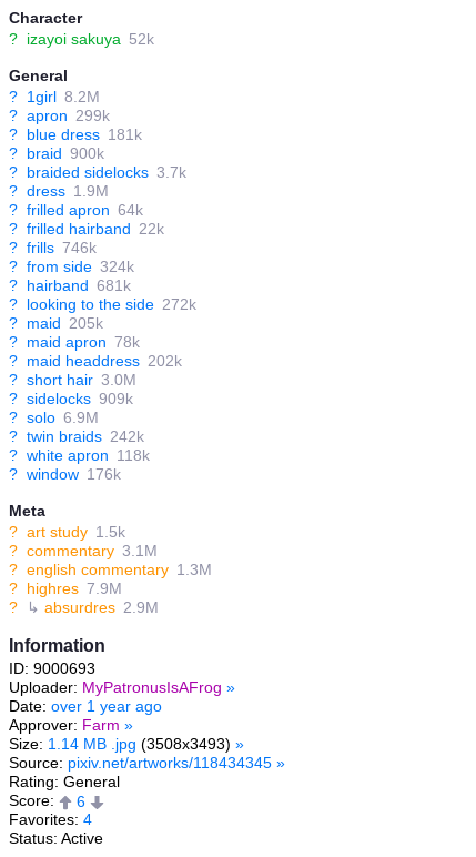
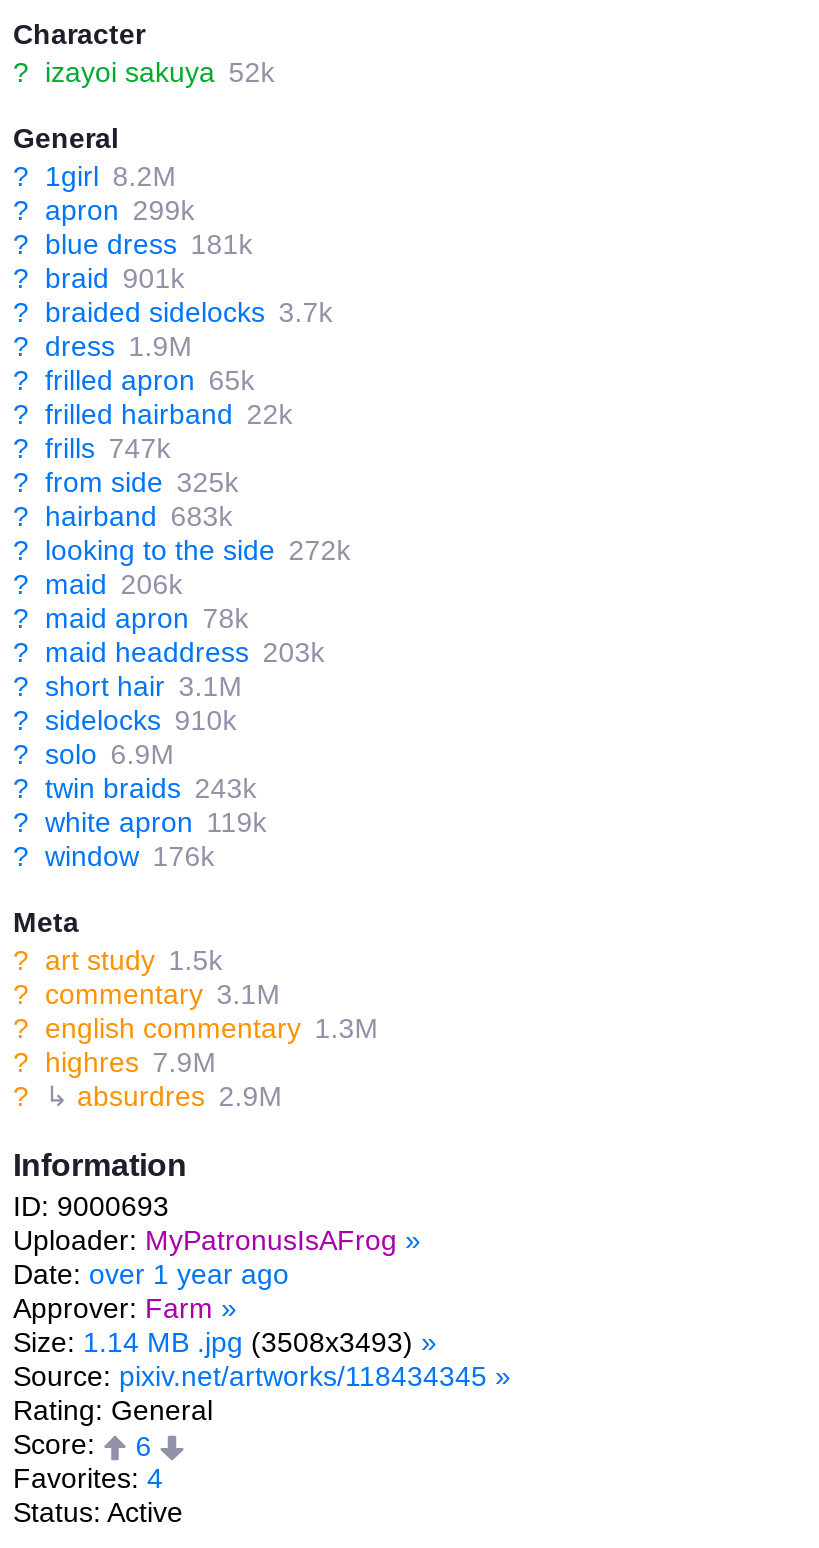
[9,145,104,162] ? braid 900k -> [13,263,185,295] ? braid 901k
[9,201,143,219] ? frilled apron 64k -> [13,365,255,397] ? frilled apron 65k
[9,239,96,257] ? frills 746k -> [13,433,171,465] ? frills 747k
[9,258,134,276] ? from side 324k -> [13,467,239,499] ? from side 325k
[9,277,131,295] ? hairband 681k -> [13,501,233,533] ? hairband 683k
[9,314,103,332] ? maid 205k -> [13,569,183,601] ? maid 206k
[9,352,182,370] ? maid headdress 202k -> [13,637,325,669] ? maid headdress 203k
[9,371,136,389] ? short hair 3.0M -> [13,671,243,703] ? short hair 3.1M
[9,390,133,408] ? sidelocks 909k -> [13,705,237,737] ? sidelocks 910k
[9,428,144,445] ? twin braids 242k -> [13,773,257,805] ? twin braids 243k
[9,447,150,464] ? white apron 118k -> [13,807,267,839] ? white apron 119k

